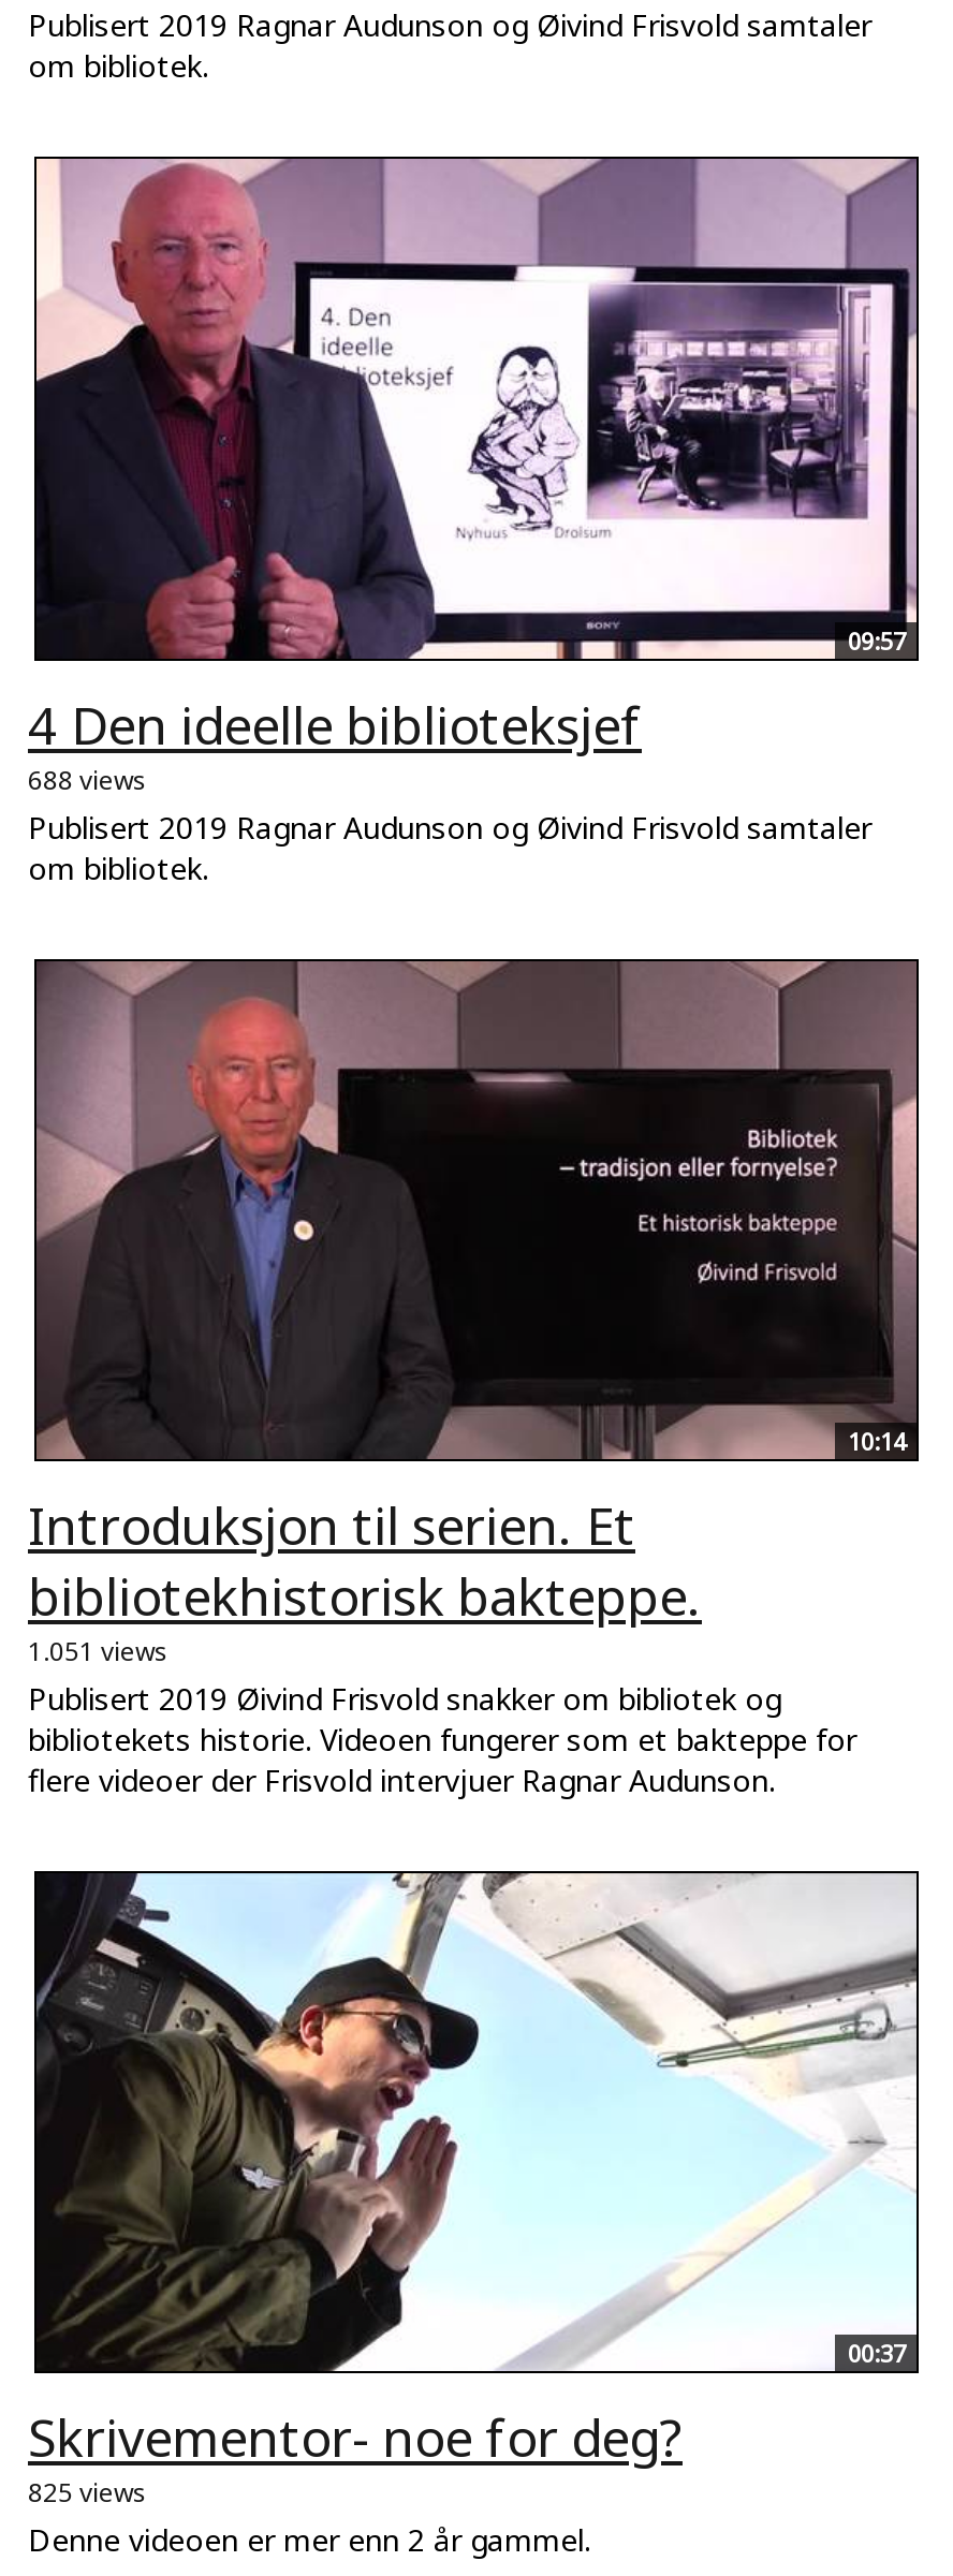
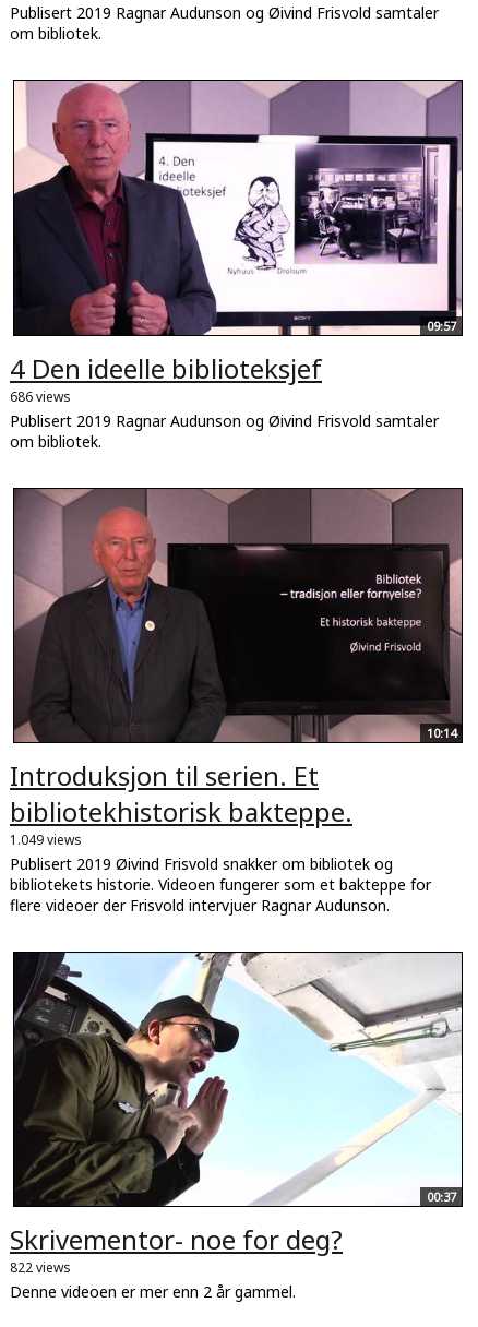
[28,761,148,797] 688 views -> [10,387,71,406] 686 views
[28,1633,170,1669] 1.051 views -> [10,830,82,849] 1.049 views
[28,2475,148,2511] 825 views -> [10,1259,71,1277] 822 views

